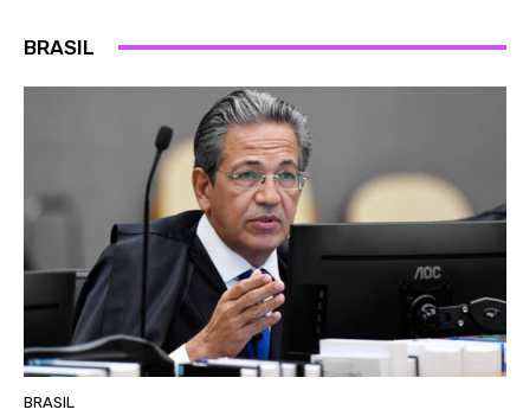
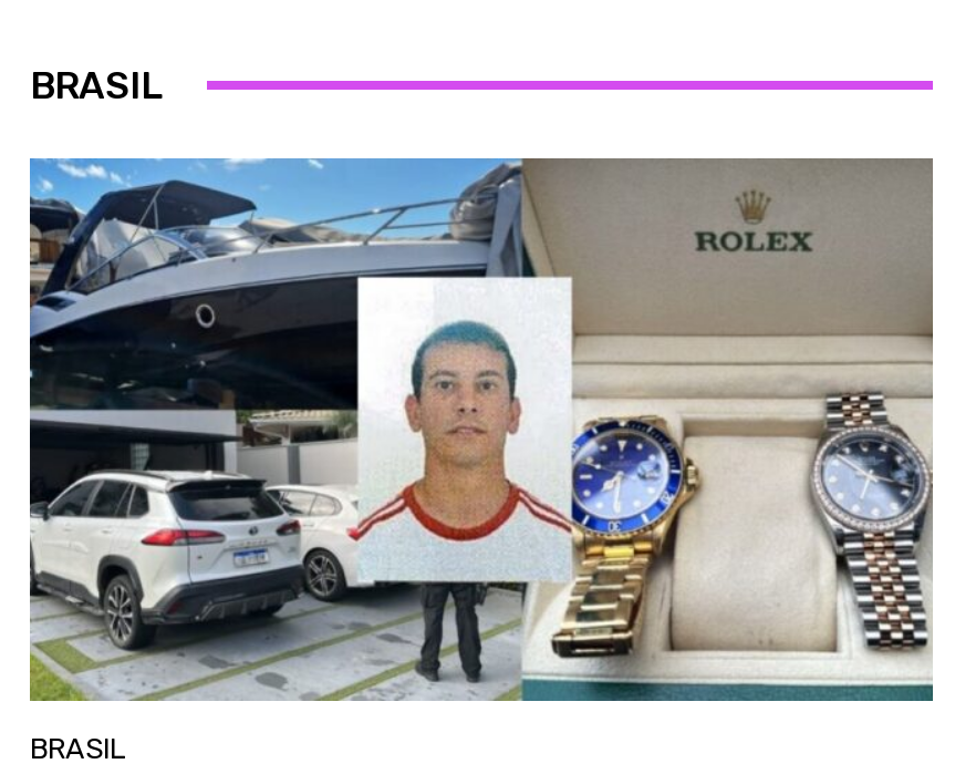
[22,85,508,378] [image] -> [28,156,935,703] [image]

